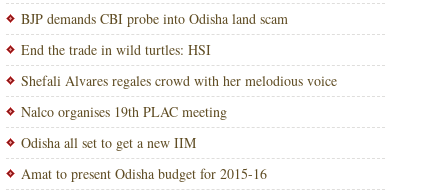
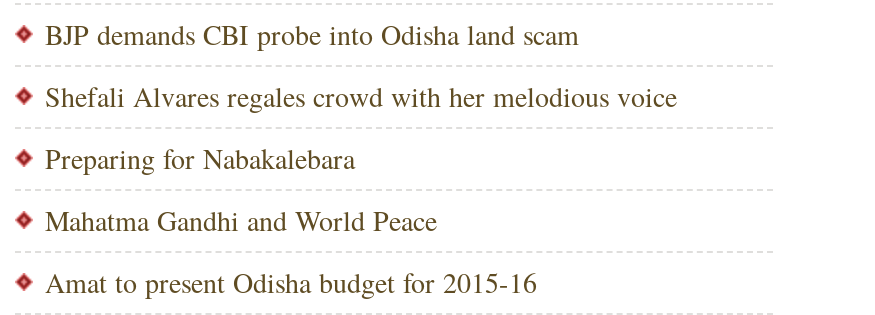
[21,40,211,59] End the trade in wild turtles: HSI -> none
[21,102,227,121] Nalco organises 19th PLAC meeting -> [45,139,355,177] Preparing for Nabakalebara
[21,133,196,152] Odisha all set to get a new IIM -> [45,201,437,239] Mahatma Gandhi and World Peace

